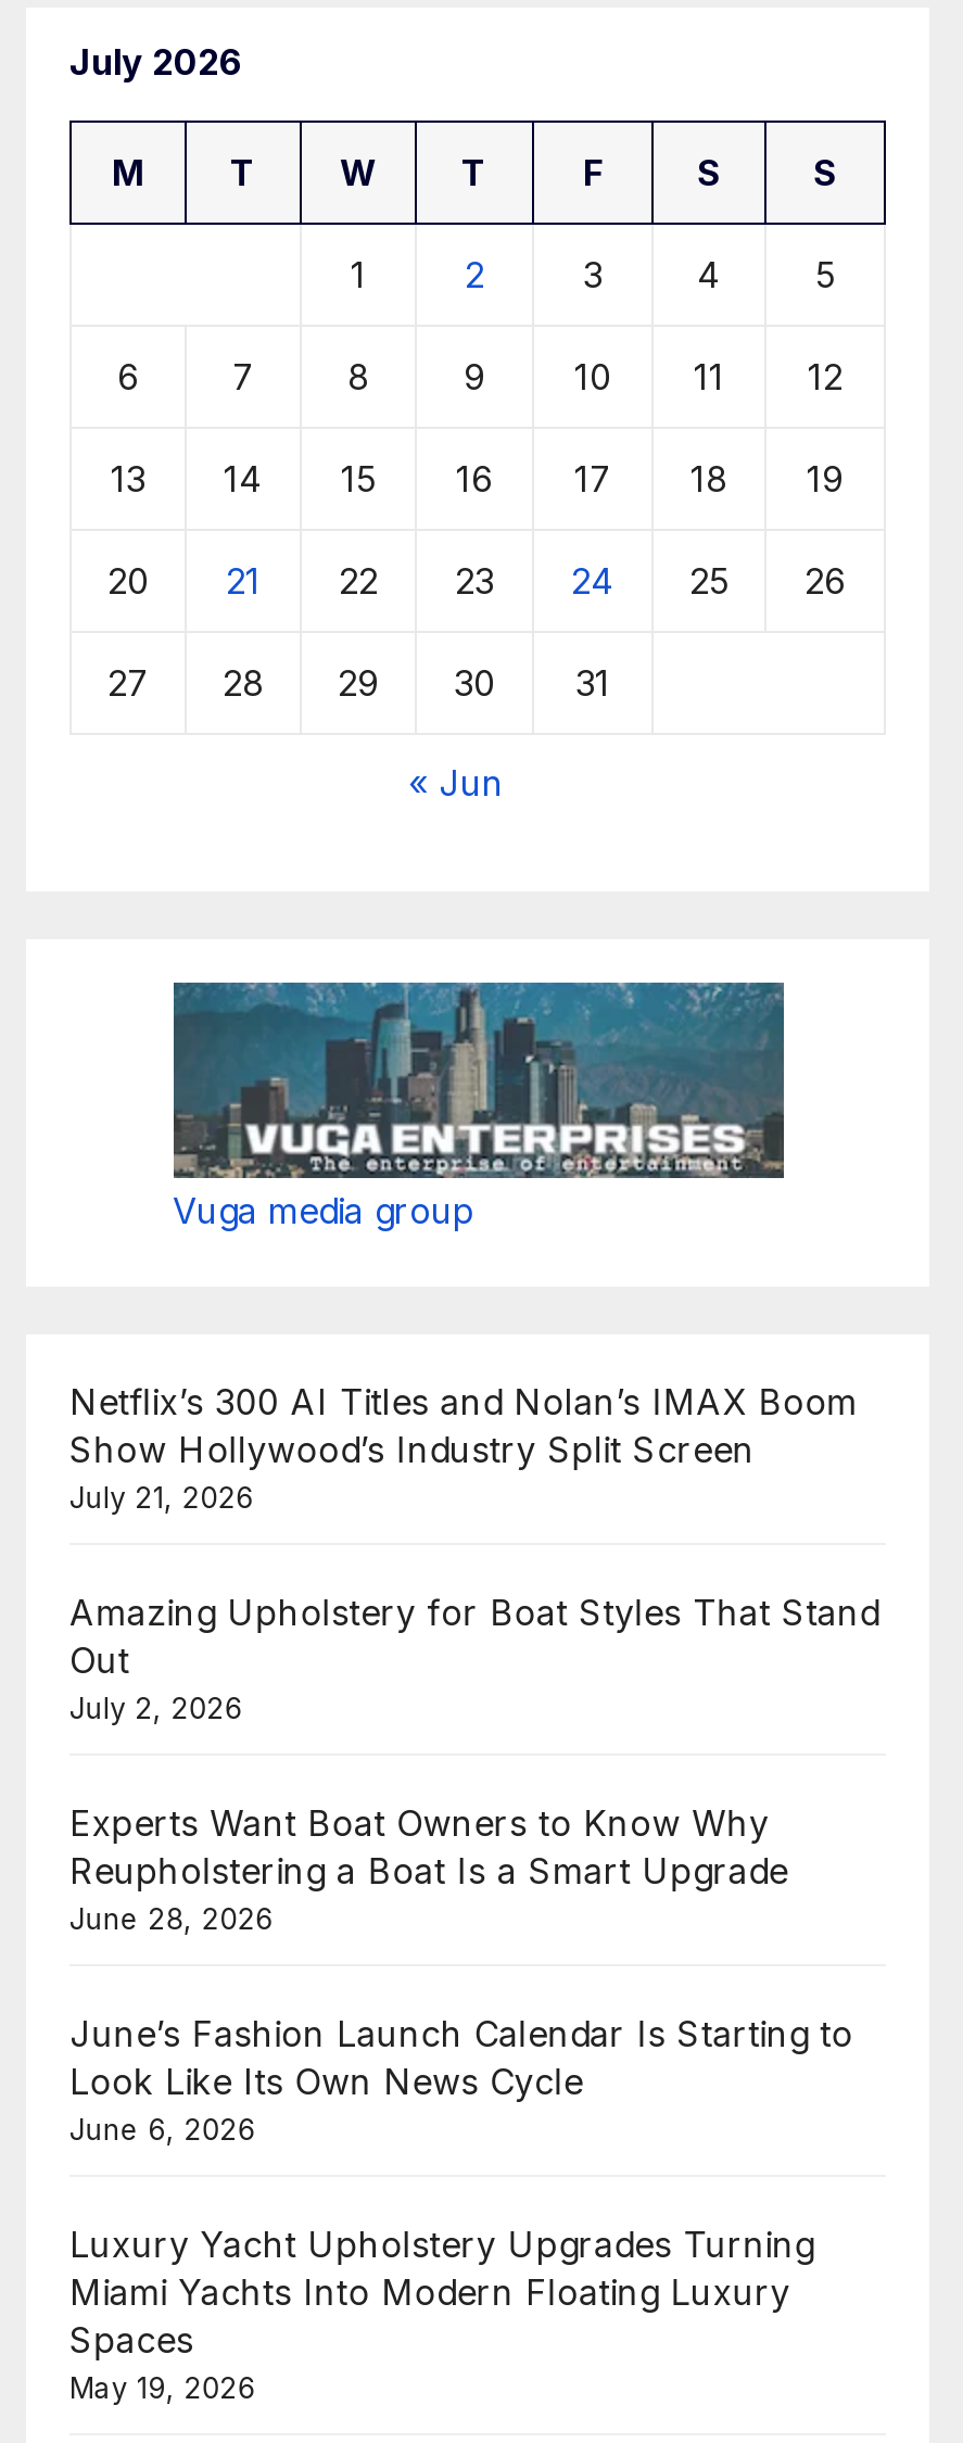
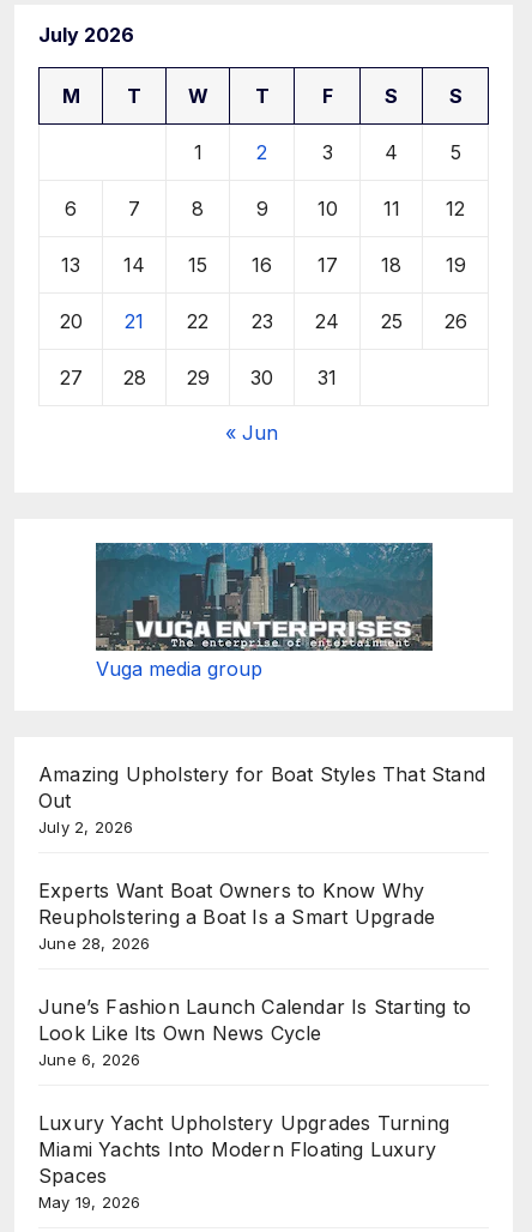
[69,1380,858,1515] Netflix’s 300 AI Titles and Nolan’s IMAX Boom | Show Hollywood’s Industry Split Screen | July 21, 2026 -> none

